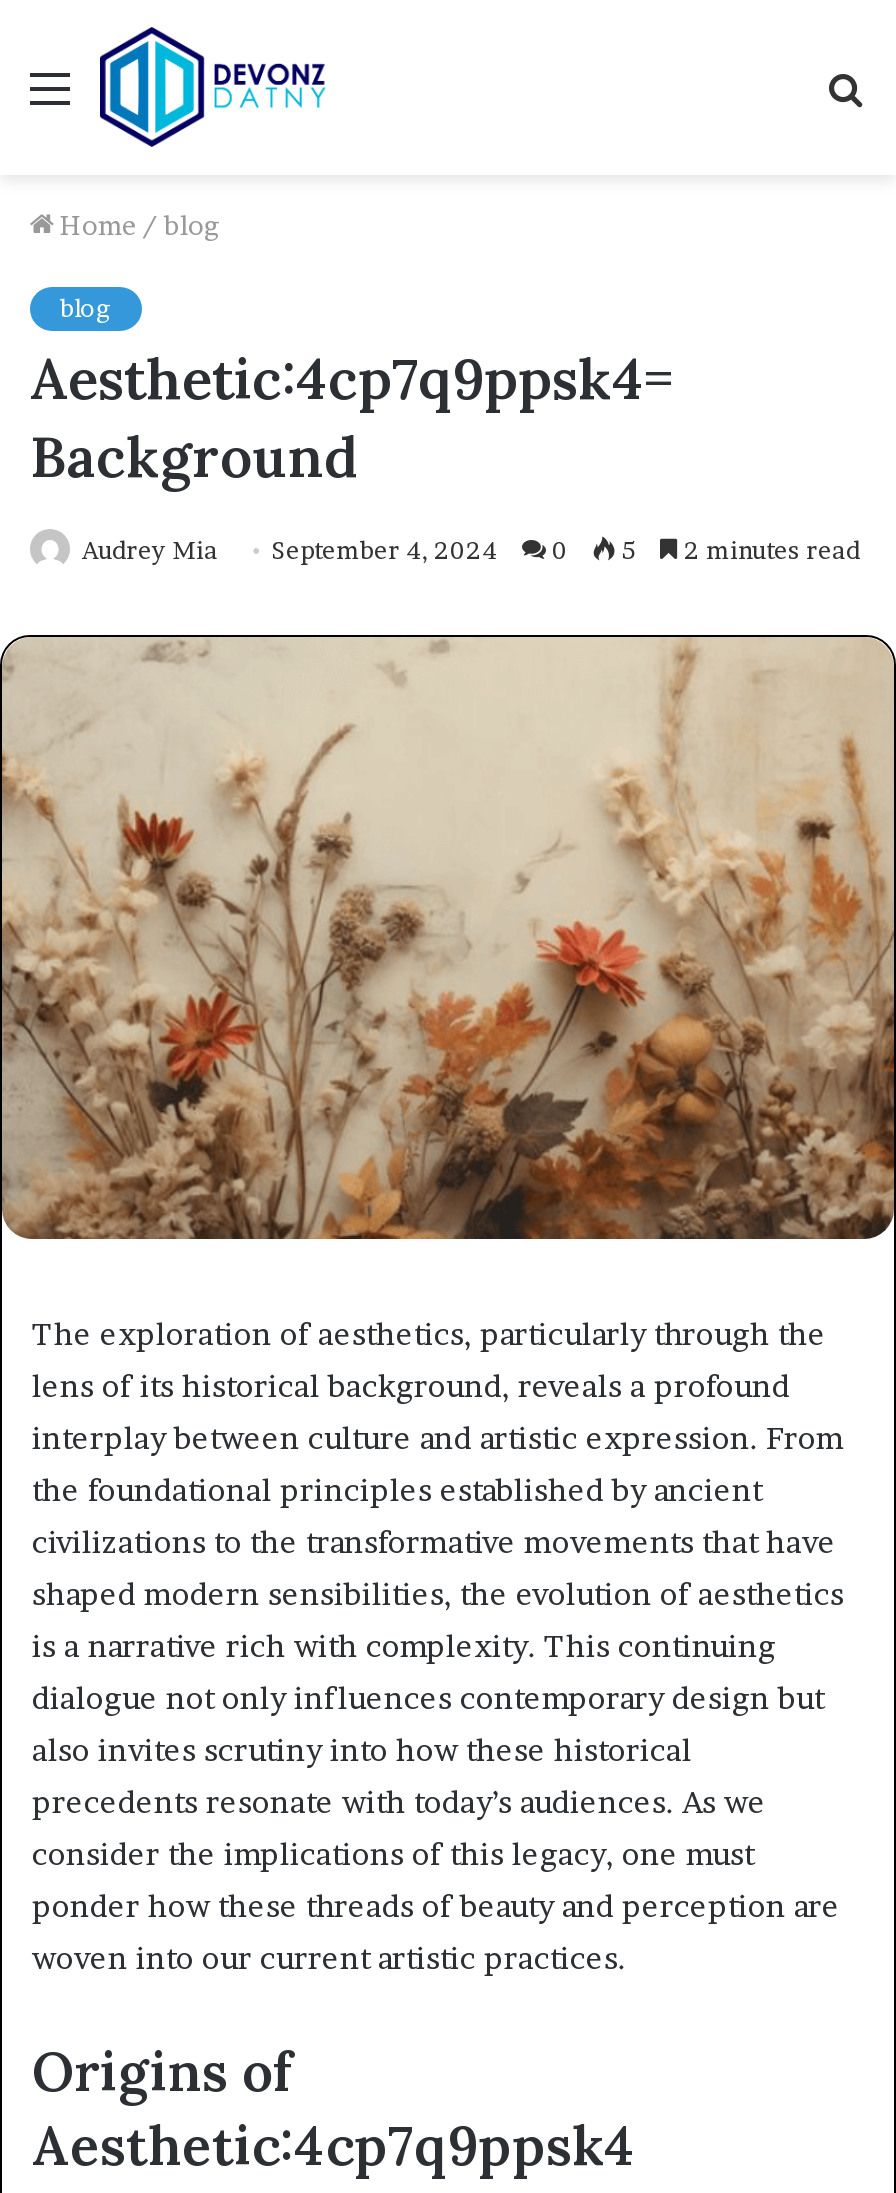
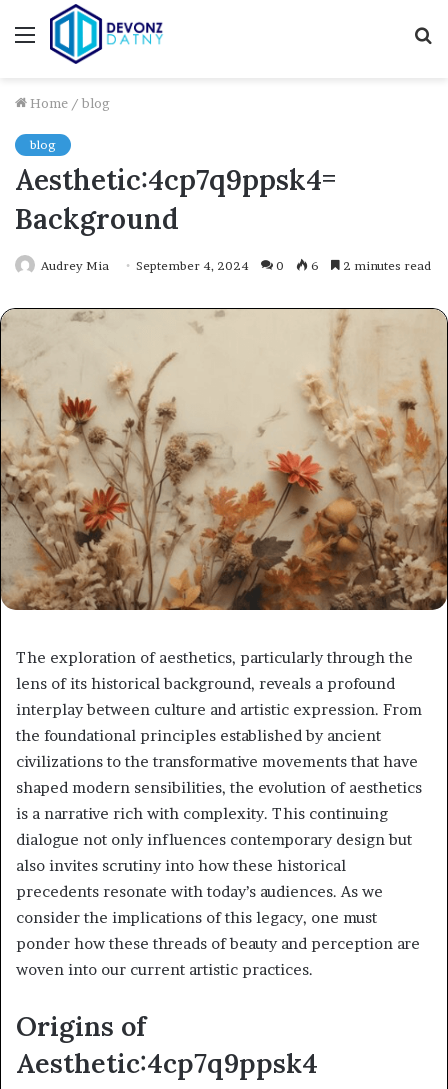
[82,535,860,565] Audrey Mia September 4, 2024 0 5 2 minutes read -> [41,258,431,273] Audrey Mia September 4, 2024 0 6 2 minutes read

